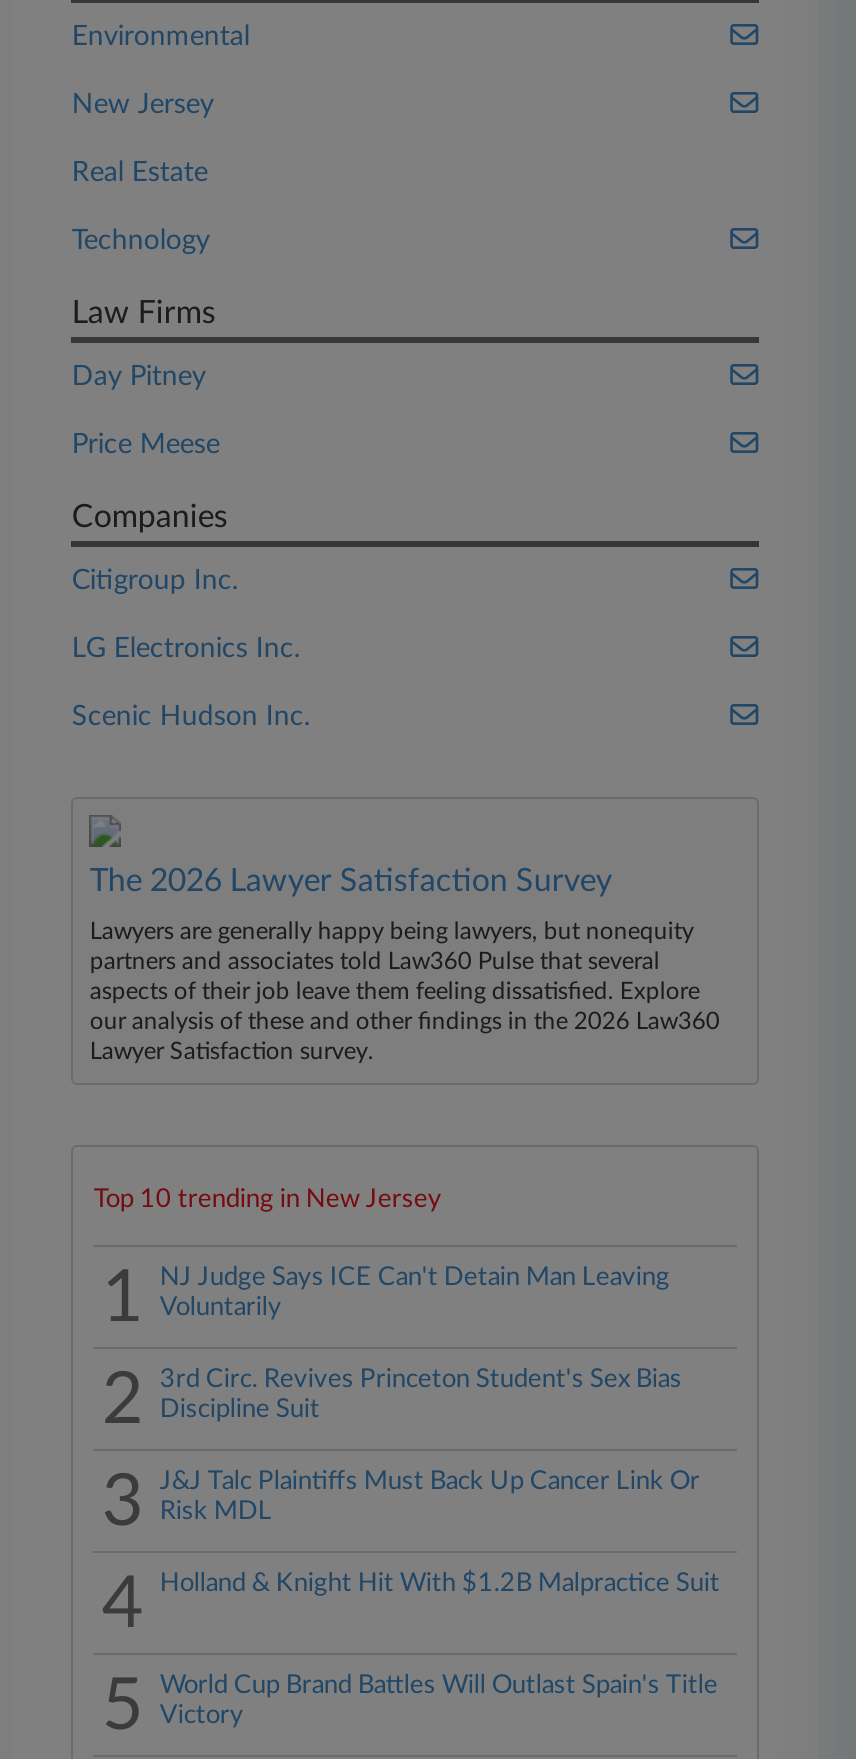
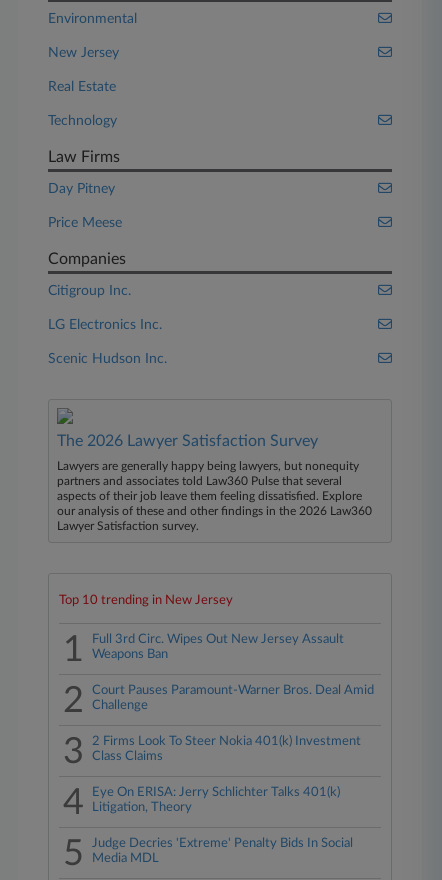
[160,1265,670,1321] NJ Judge Says ICE Can't Detain Man Leaving | Voluntarily -> [92,633,344,661] Full 3rd Circ. Wipes Out New Jersey Assault | Weapons Ban
[160,1367,682,1423] 3rd Circ. Revives Princeton Student's Sex Bias | Discipline Suit -> [92,684,374,712] Court Pauses Paramount-Warner Bros. Deal Amid | Challenge
[160,1469,700,1525] J&J Talc Plaintiffs Must Back Up Cancer Link Or | Risk MDL -> [92,735,361,763] 2 Firms Look To Steer Nokia 401(k) Investment | Class Claims
[160,1571,720,1597] Holland & Knight Hit With $1.2B Malpractice Suit -> [92,786,340,814] Eye On ERISA: Jerry Schlichter Talks 401(k) | Litigation, Theory
[160,1673,718,1729] World Cup Brand Battles Will Outlast Spain's Title | Victory -> [92,837,353,865] Judge Decries 'Extreme' Penalty Bids In Social | Media MDL

